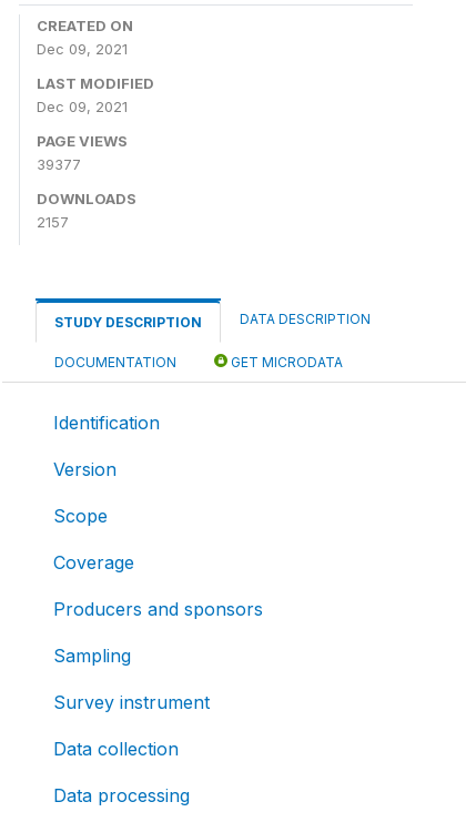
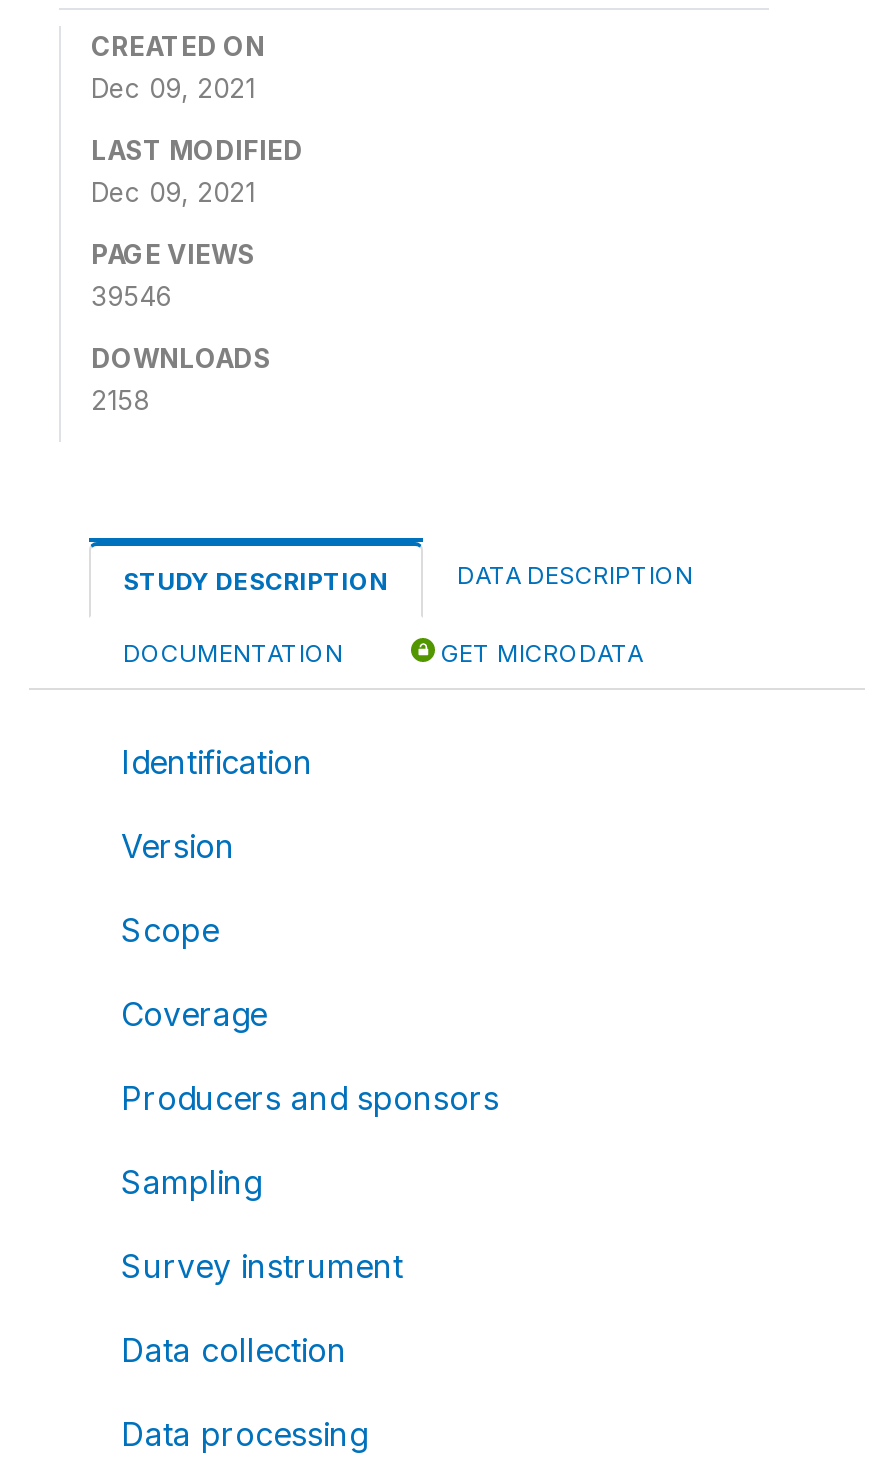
[37,155,81,173] 39377 -> [91,279,171,311] 39546
[37,213,69,230] 2157 -> [91,383,149,415] 2158

